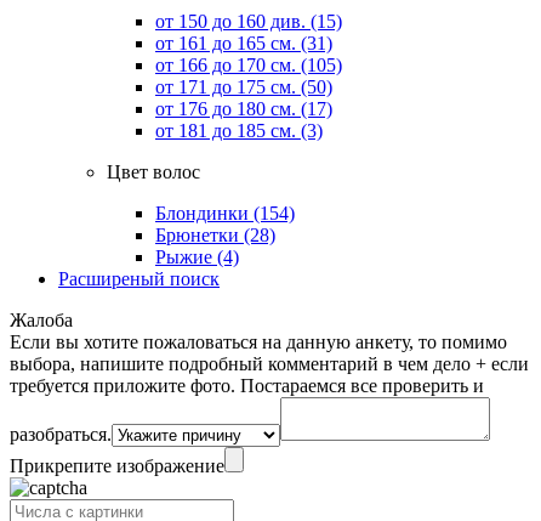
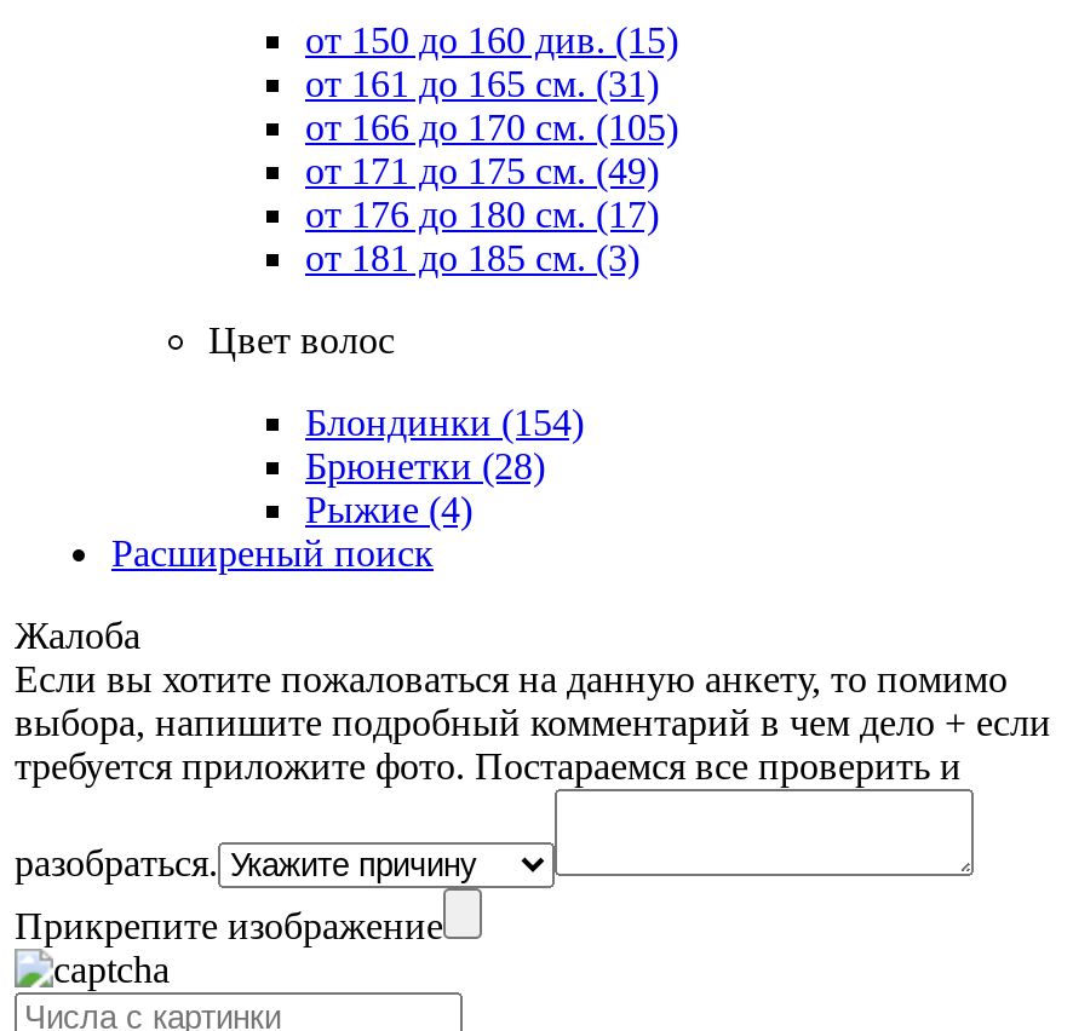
[155,77,332,97] от 171 до 175 см. (50) -> [305,150,659,191] от 171 до 175 см. (49)

